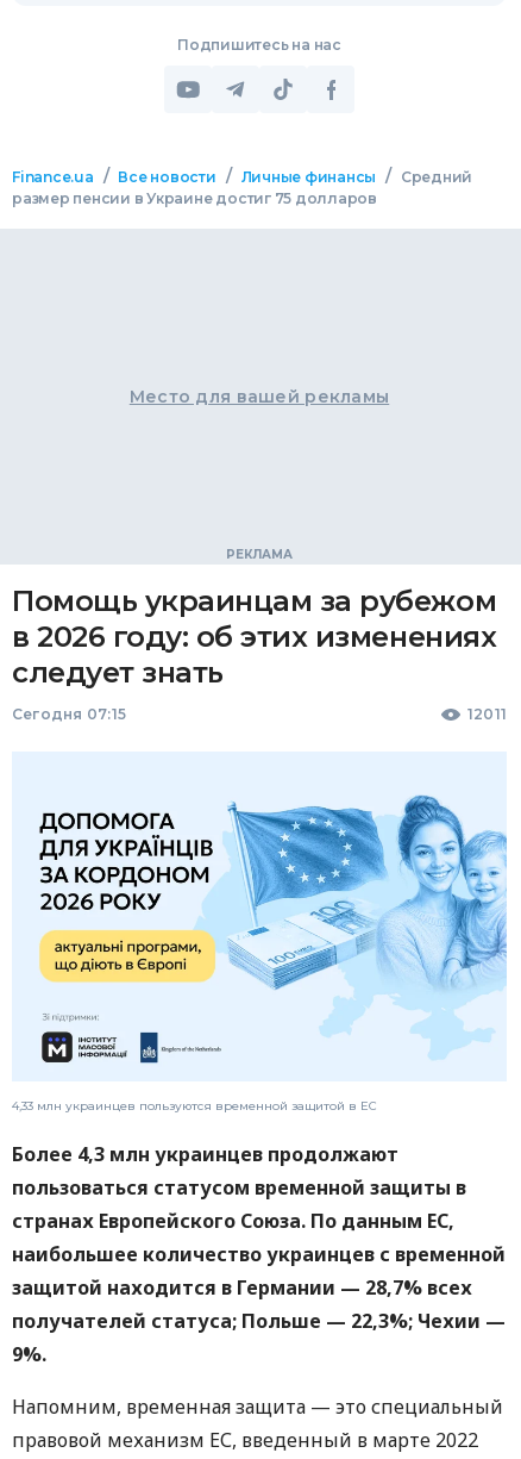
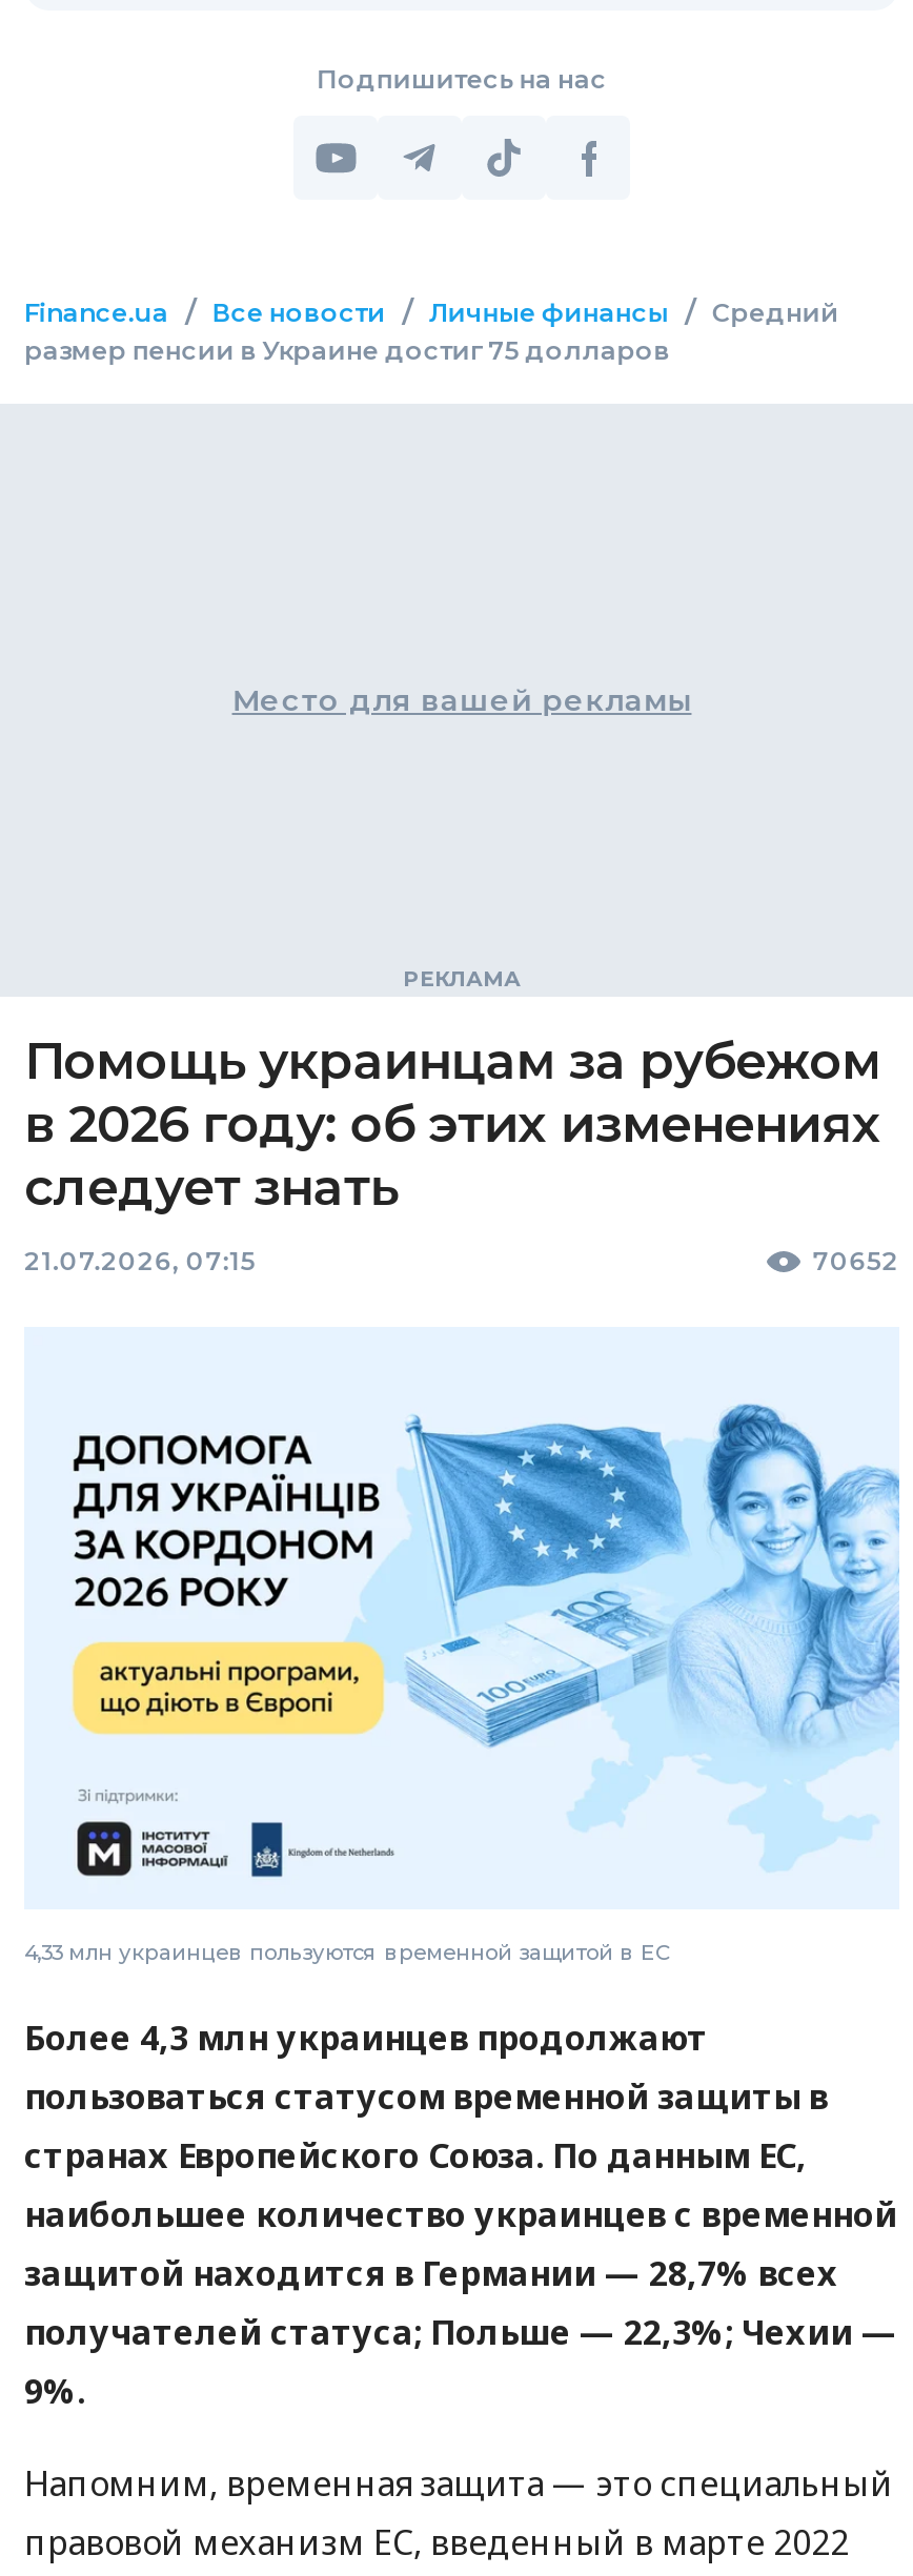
[12,705,507,723] Сегодня 07:15 | 12011 -> [24,1245,899,1276] 21.07.2026, 07:15 | 70652

